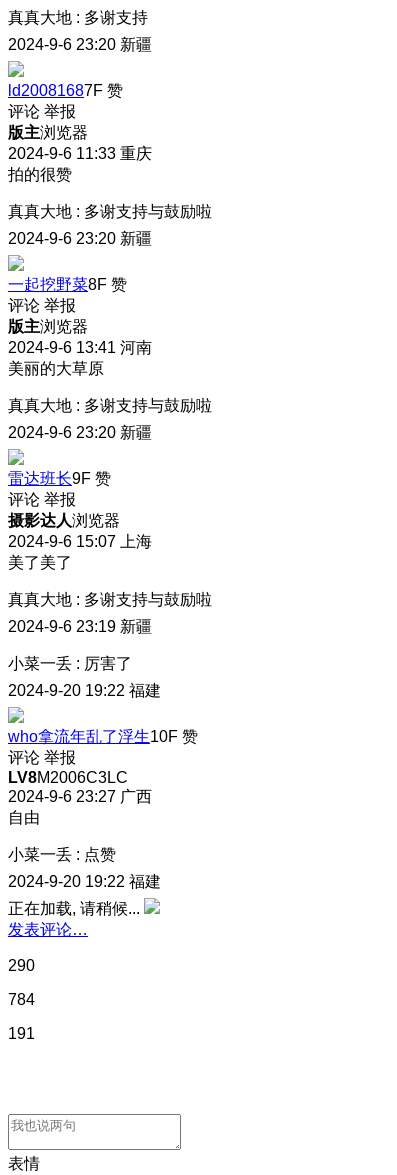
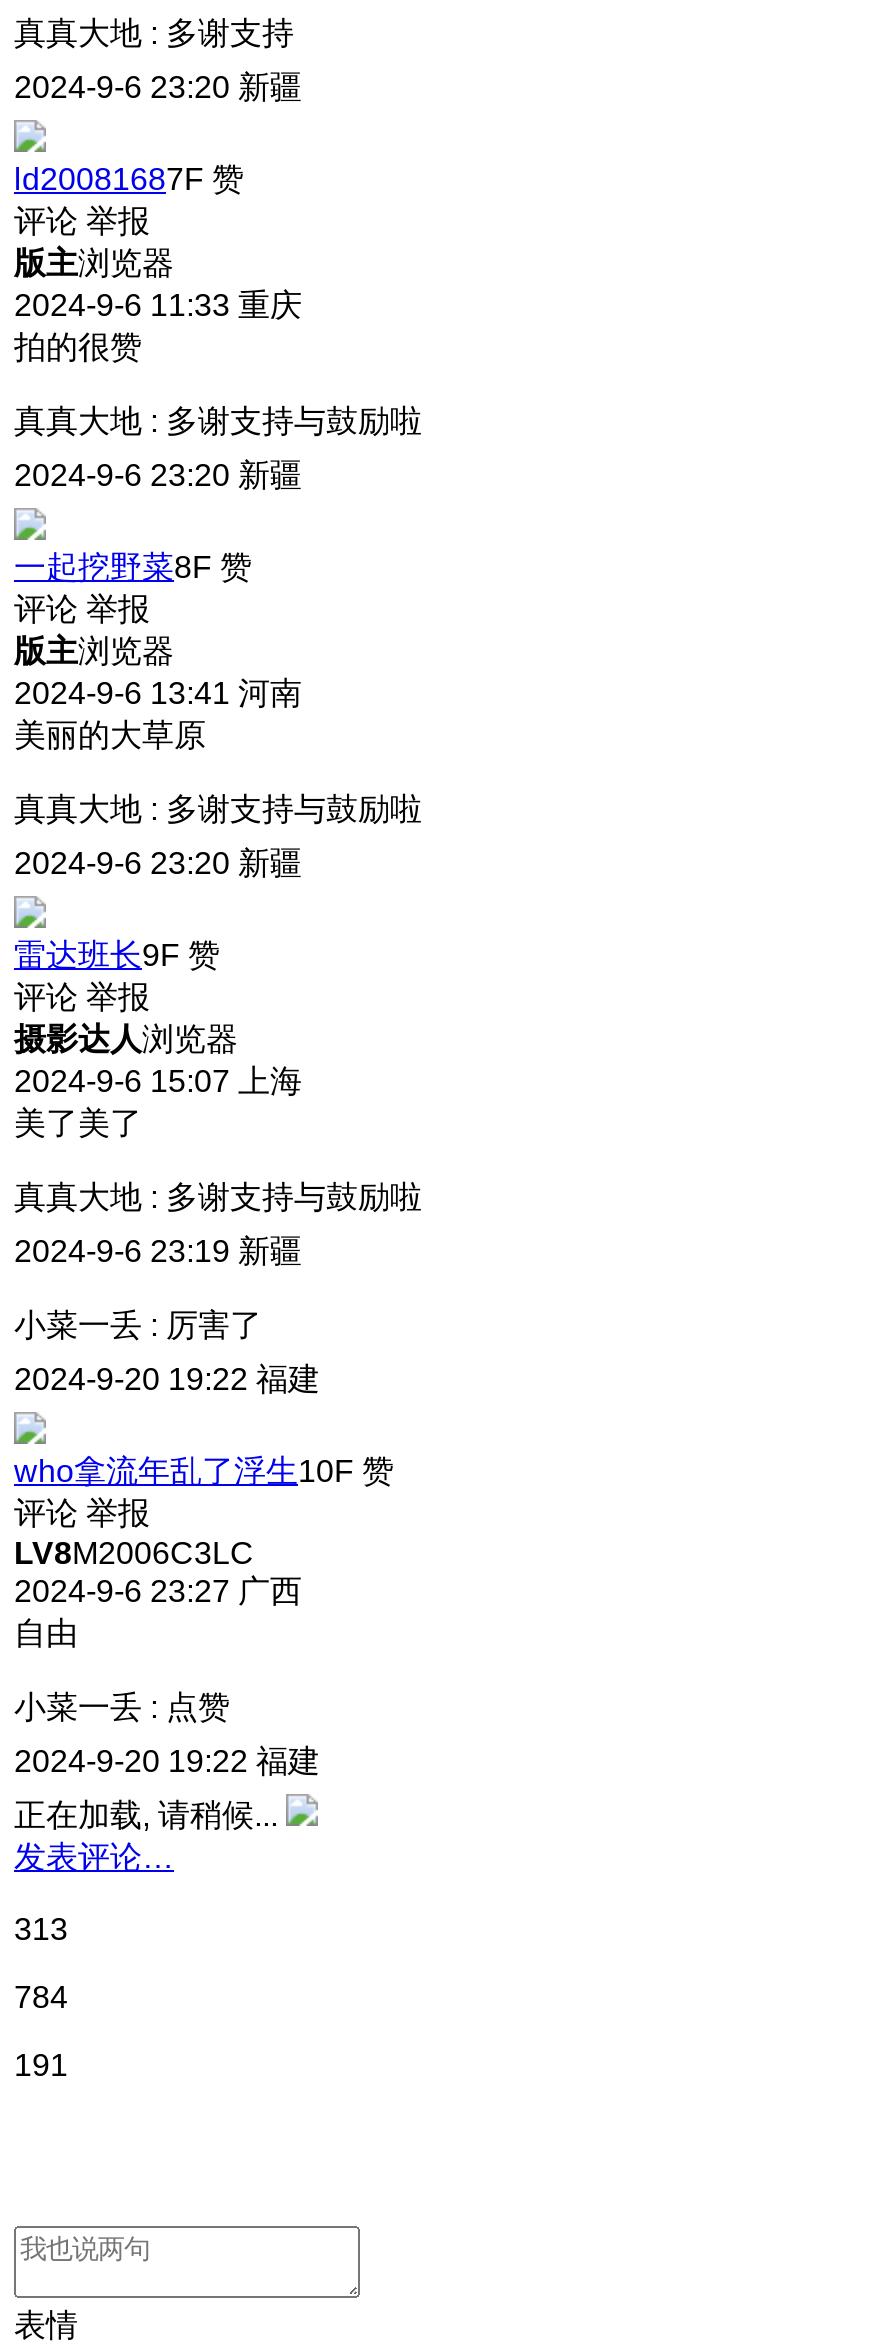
[8,957,35,974] 290 -> [14,1912,68,1946] 313

